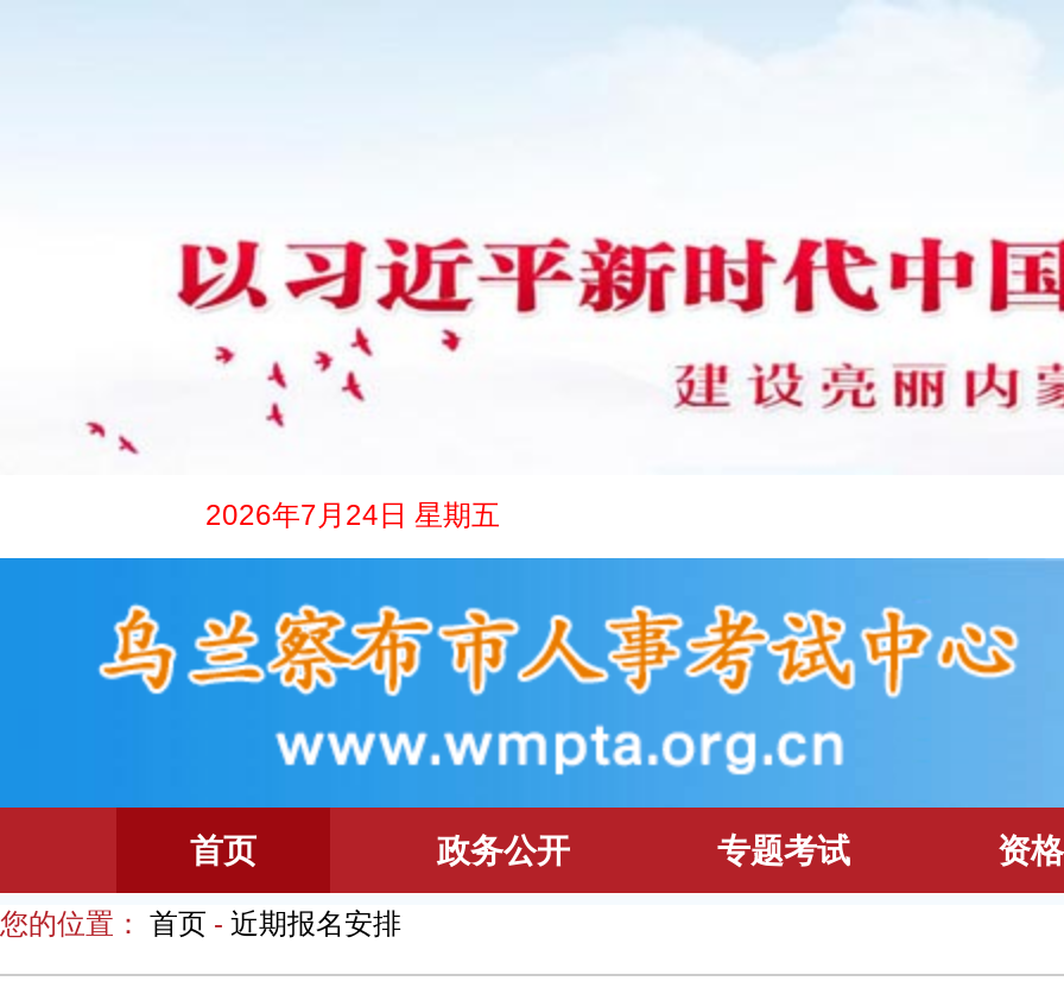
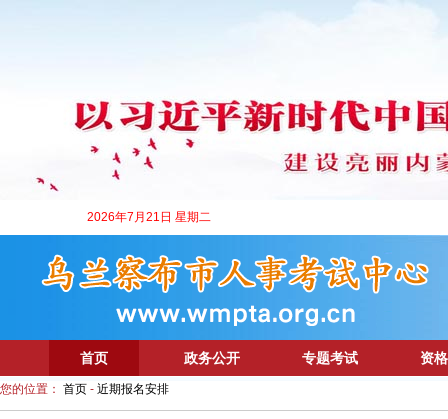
[205,499,500,532] 2026年7月24日 星期五 -> [86,210,210,224] 2026年7月21日 星期二

